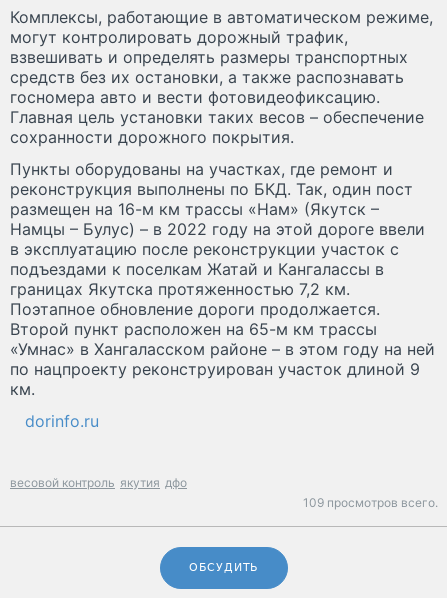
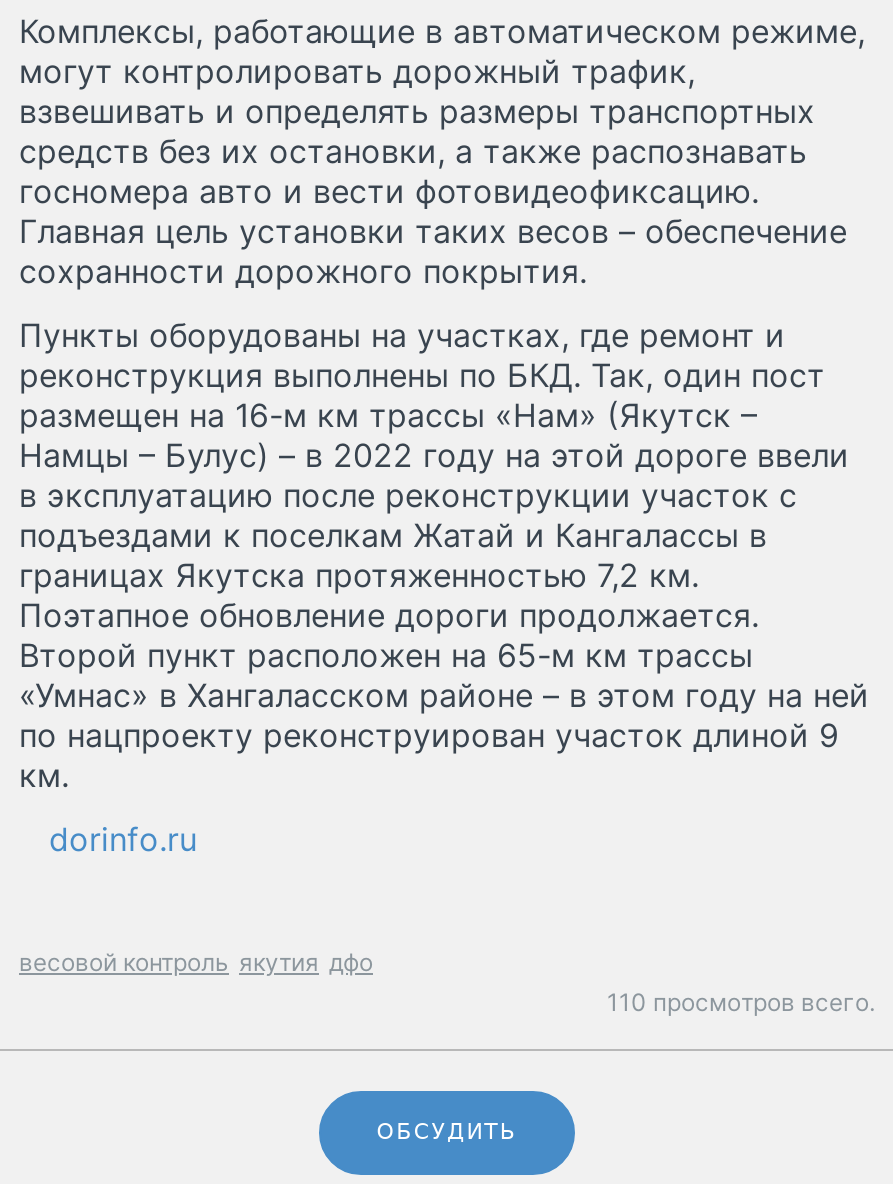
[303,495,438,510] 109 просмотров всего. -> [607,987,875,1017] 110 просмотров всего.

